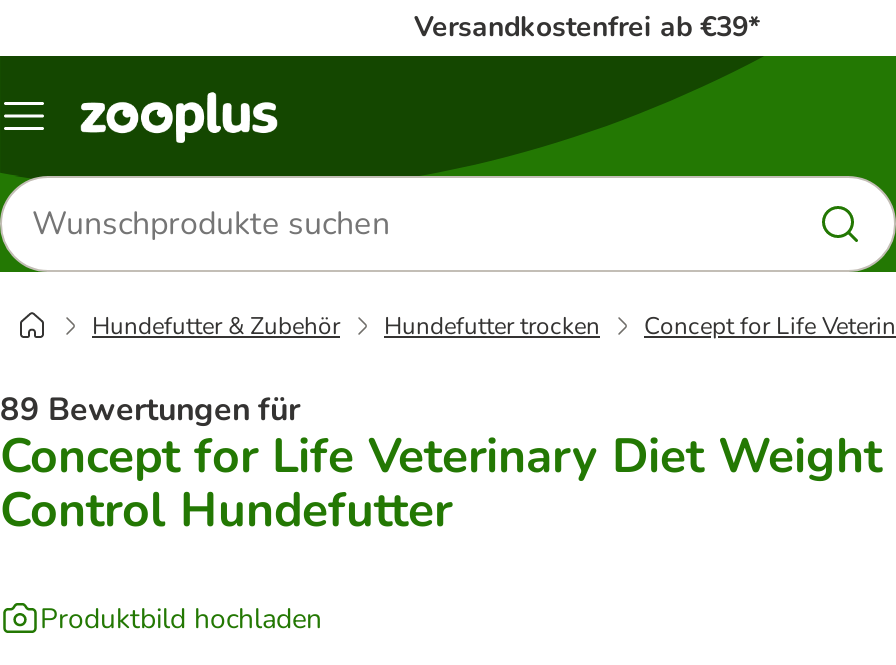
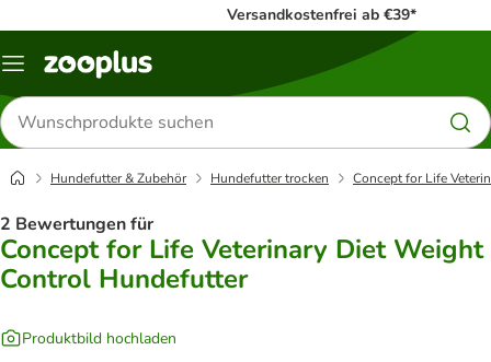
[0,388,300,432] 89 Bewertungen für -> [0,212,153,236] 2 Bewertungen für

